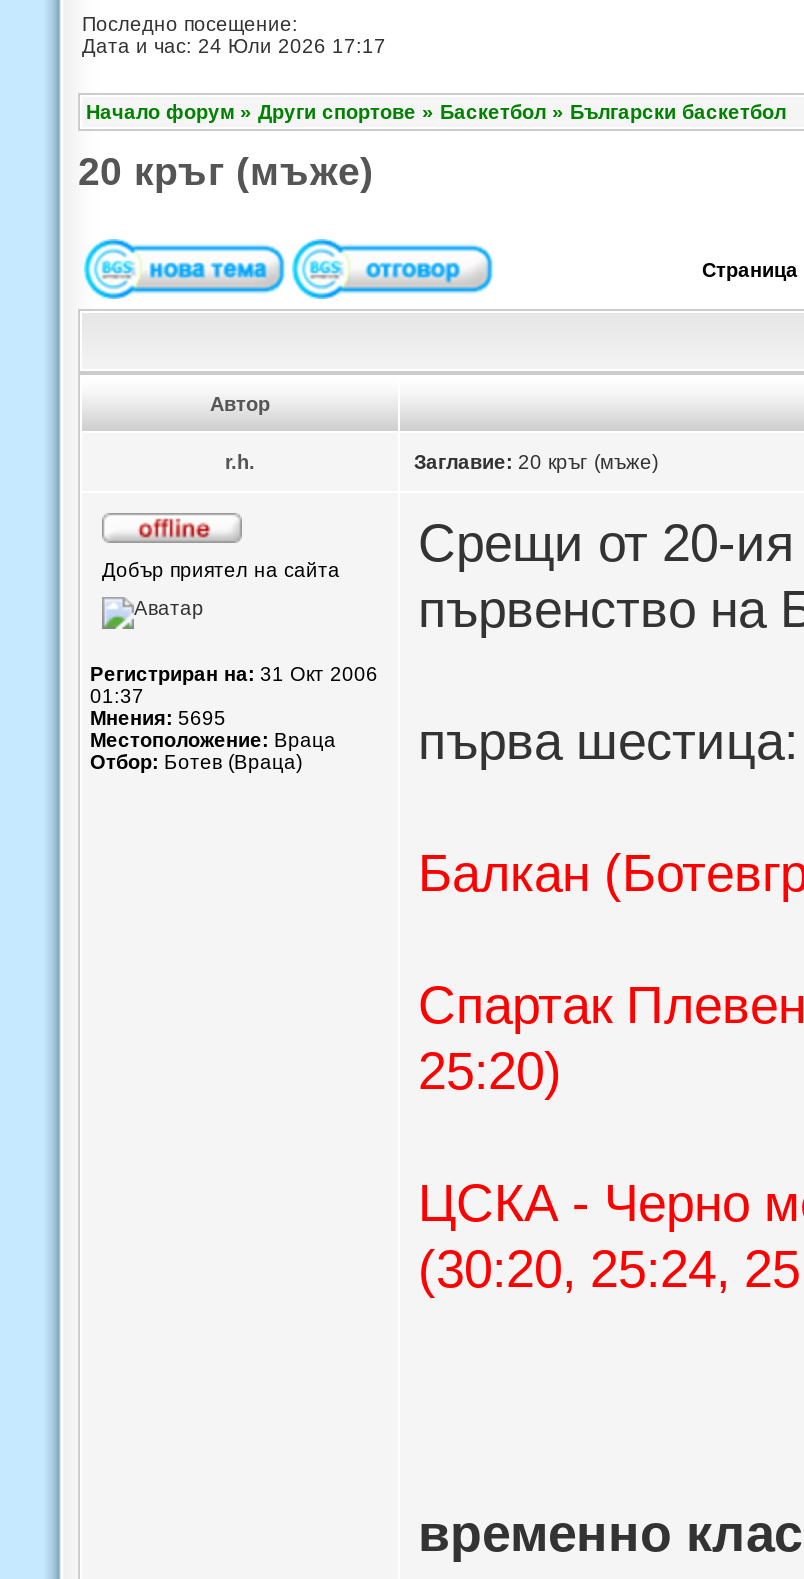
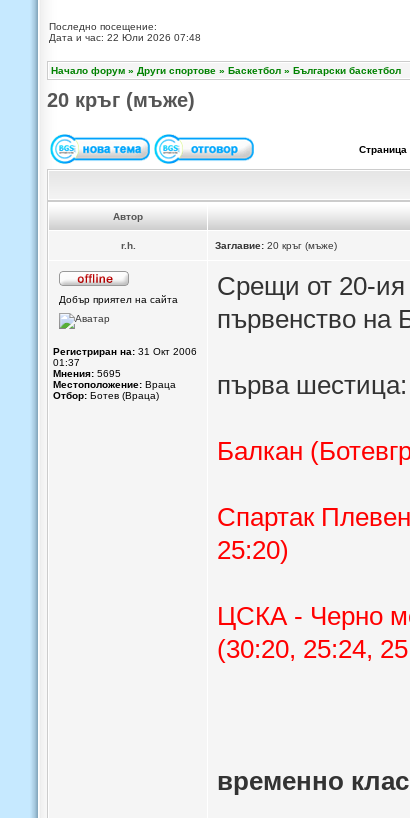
[82,35,386,57] Дата и час: 24 Юли 2026 17:17 -> [49,32,201,43] Дата и час: 22 Юли 2026 07:48

